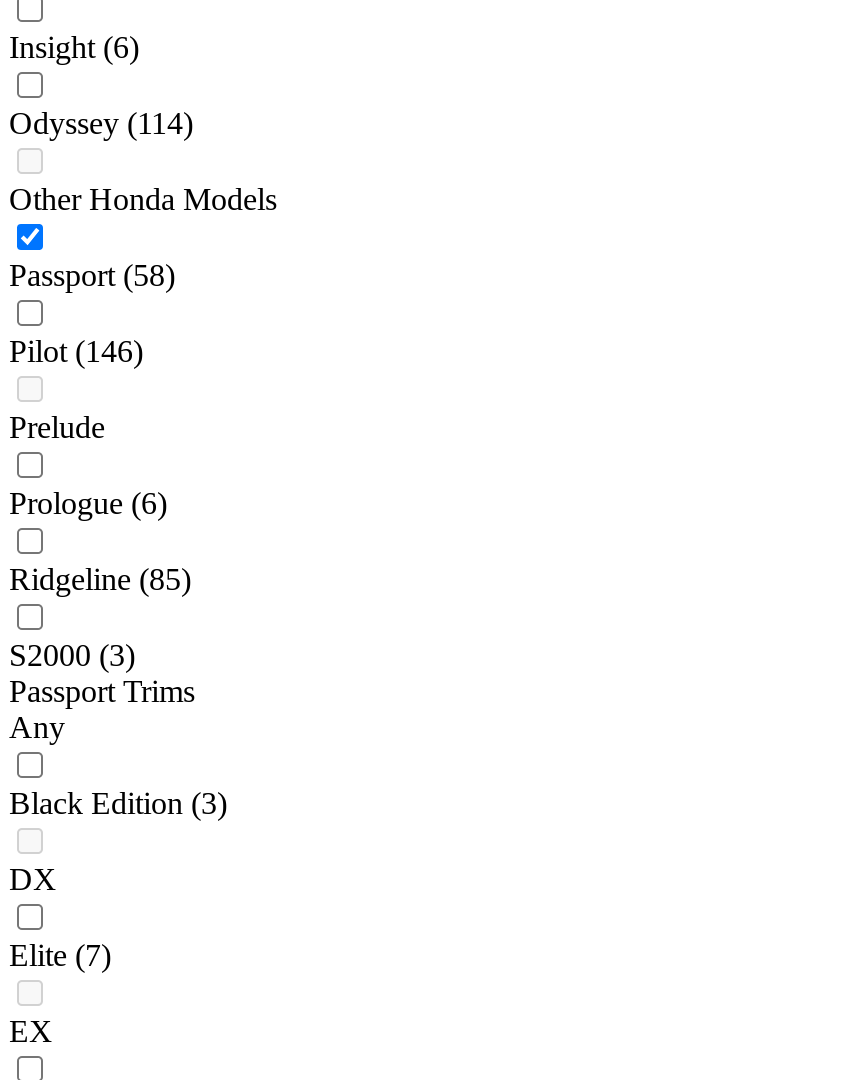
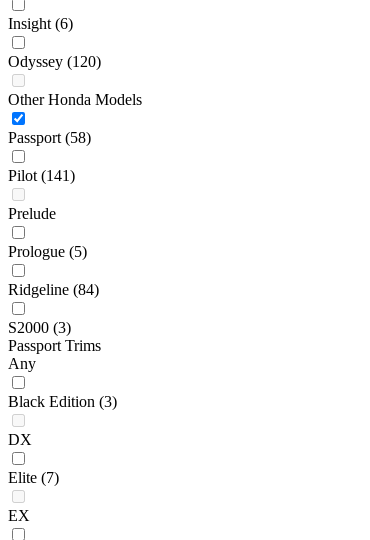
[9,107,193,141] Odyssey (114) -> [8,53,101,70] Odyssey (120)
[9,335,143,369] Pilot (146) -> [8,167,75,184] Pilot (141)
[9,487,167,521] Prologue (6) -> [8,243,87,260] Prologue (5)
[9,563,191,597] Ridgeline (85) -> [8,281,99,298] Ridgeline (84)

